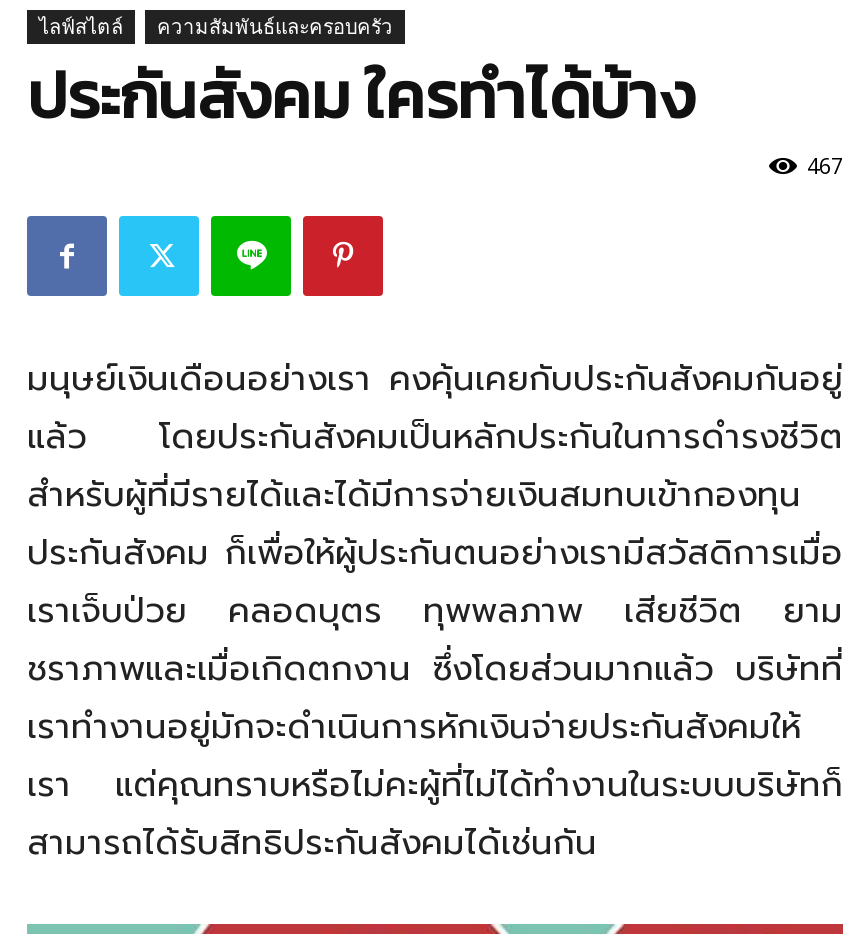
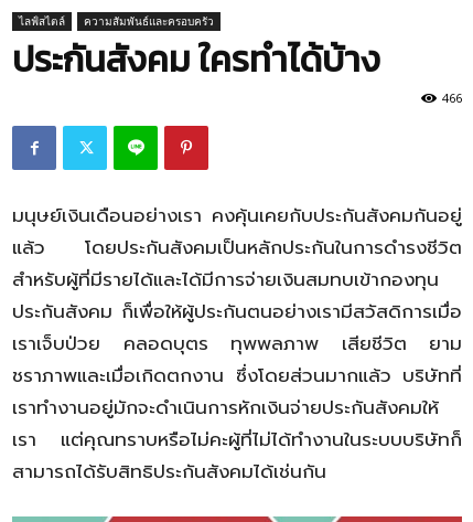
[807,150,843,180] 467 -> [442,89,462,106] 466

